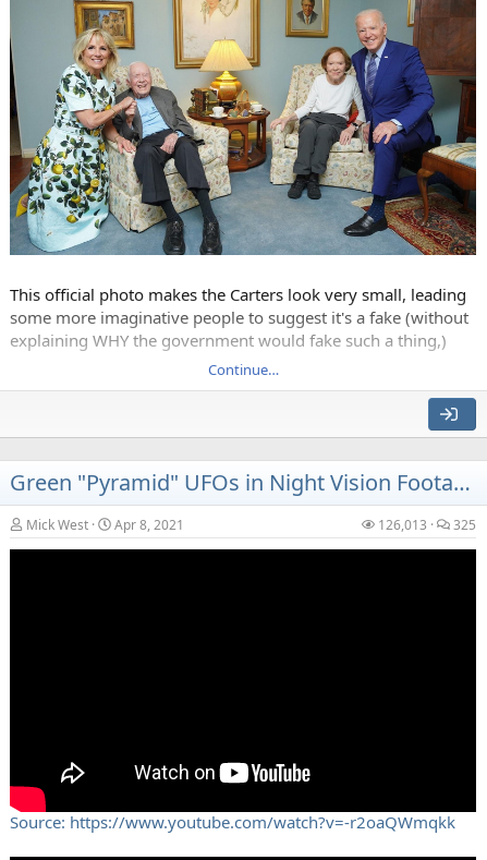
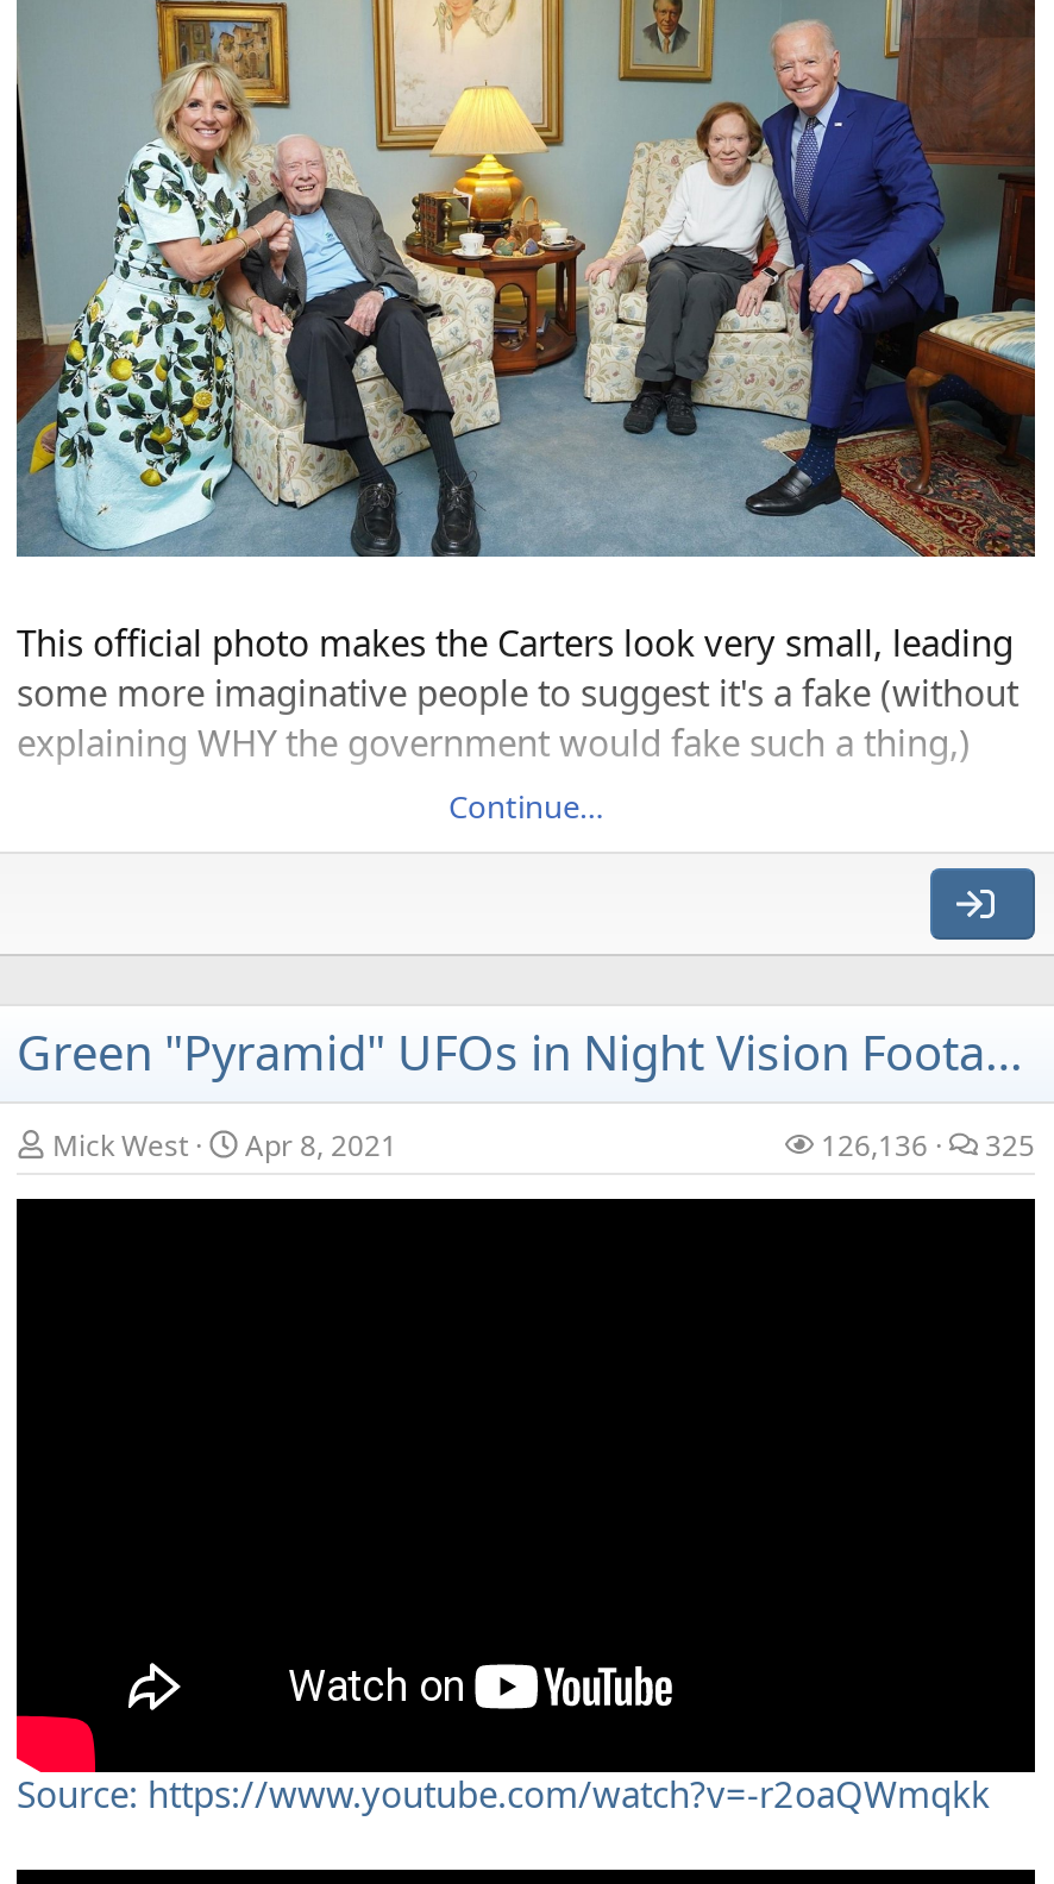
[375,515,476,534] 126,013 325 -> [814,1124,1035,1165] 126,136 325

